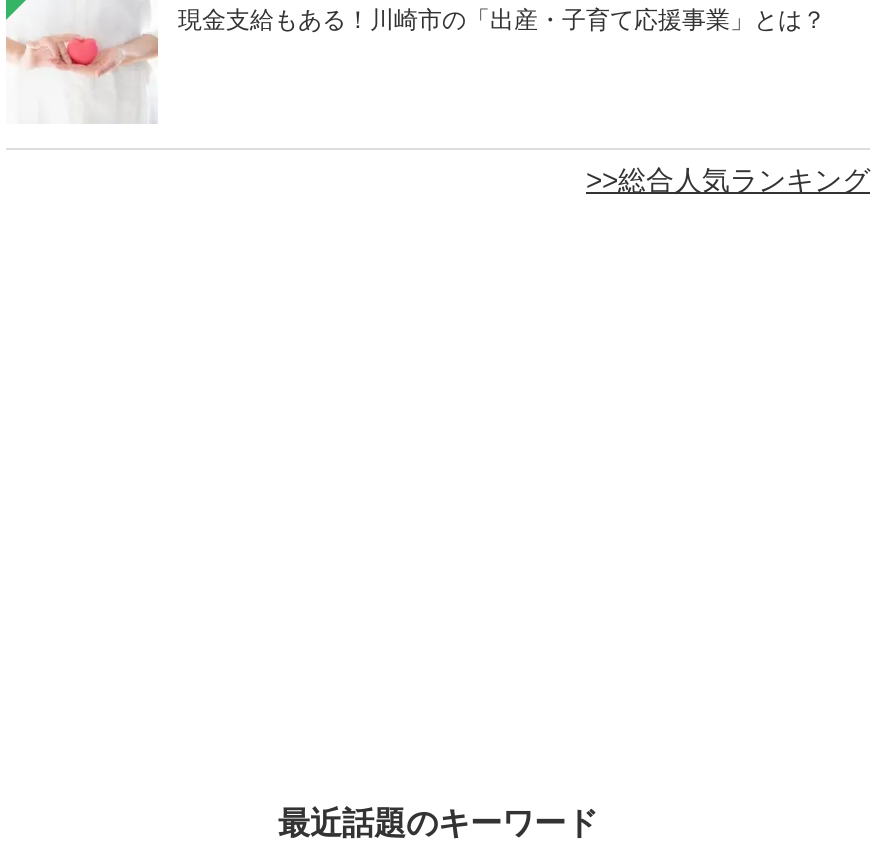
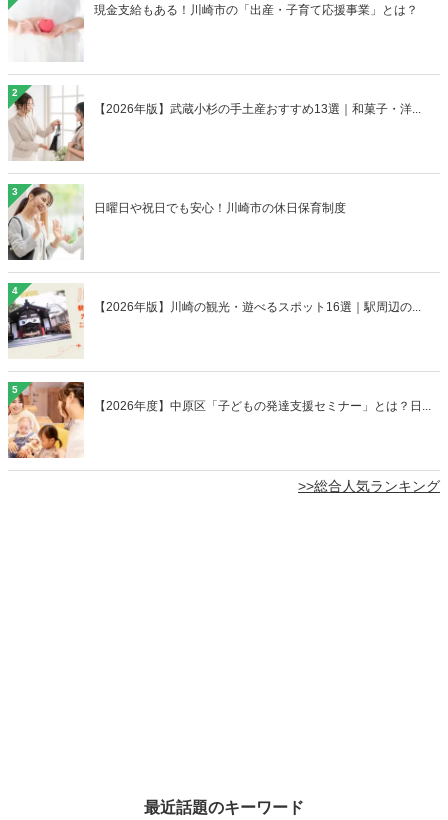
none -> [7,183,346,261] [image] | 3 | 日曜日や祝日でも安心！川崎市の休日保育制度
none -> [7,283,421,359] [image] | 4 | 【2026年版】川崎の観光・遊べるスポット16選｜駅周辺の...
none -> [7,381,431,459] [image] | 5 | 【2026年度】中原区「子どもの発達支援セミナー」とは？日...
none -> [8,86,421,162] [image] | 2 | 【2026年版】武蔵小杉の手土産おすすめ13選｜和菓子・洋...

